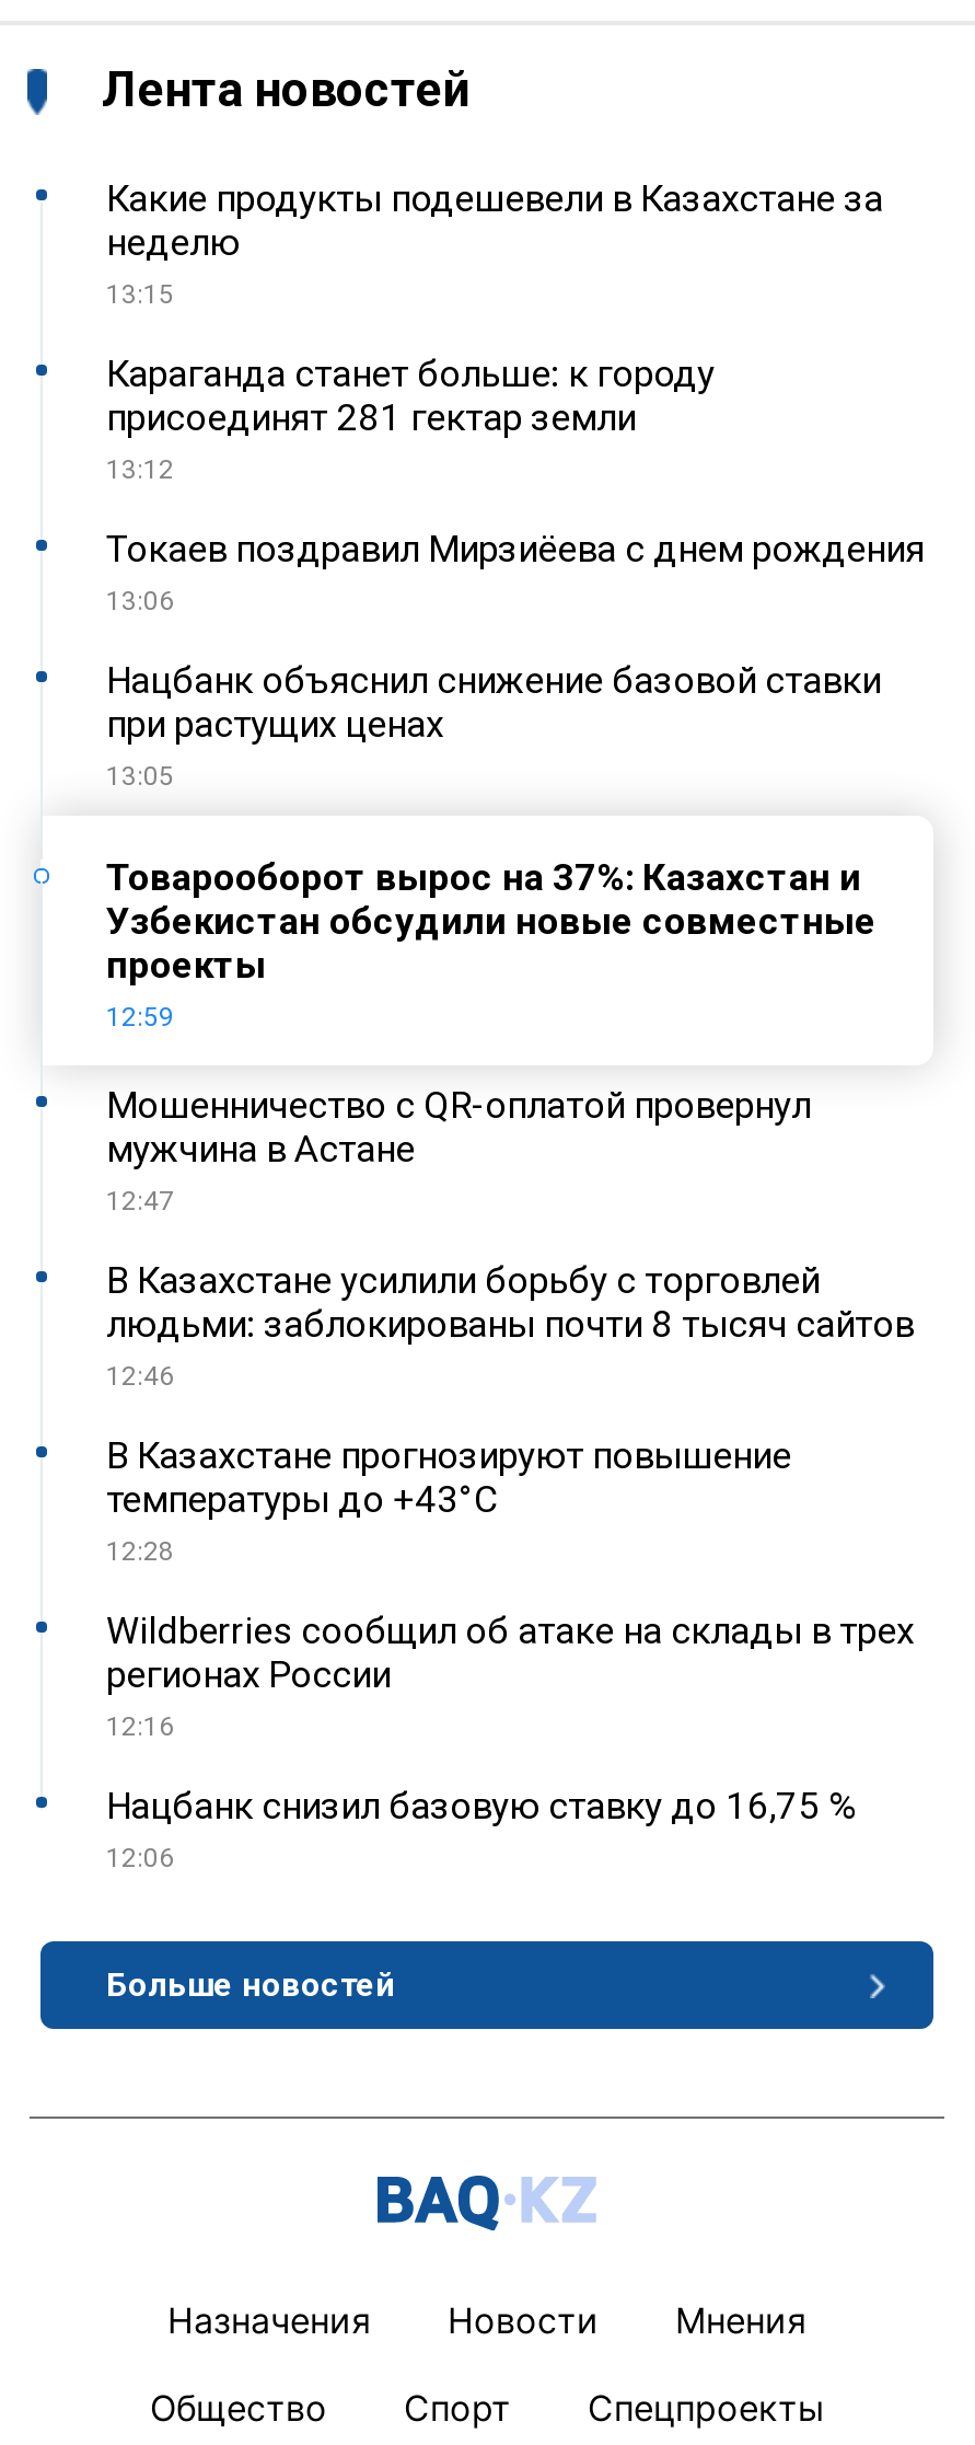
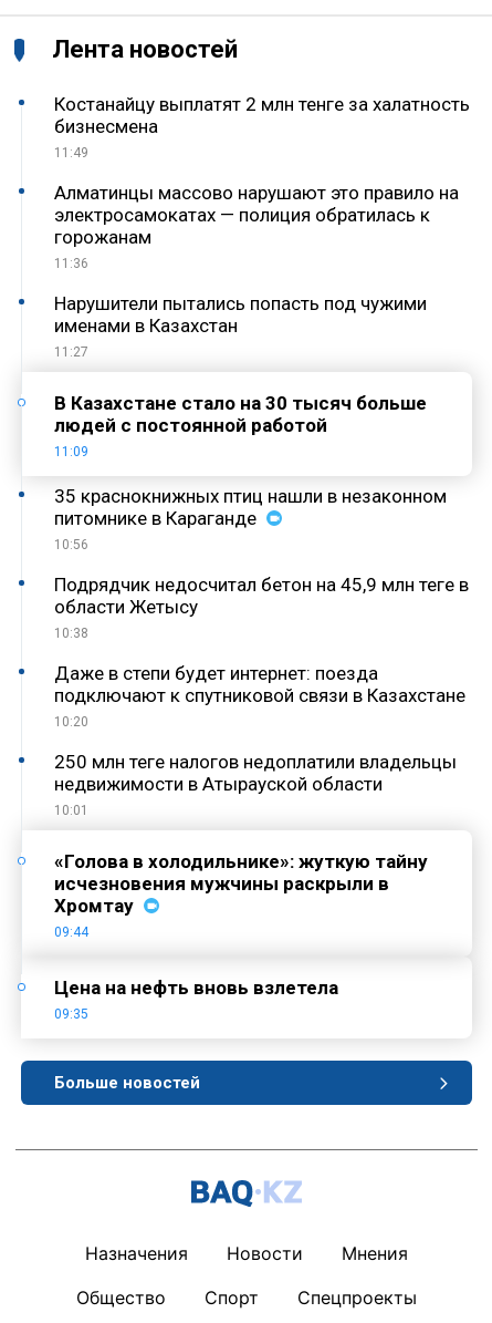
[106,175,883,309] Какие продукты подешевели в Казахстане за | неделю | 13:15 -> [54,94,470,161] Костанайцу выплатят 2 млн тенге за халатность | бизнесмена | 11:49
[106,350,715,484] Караганда станет больше: к городу | присоединят 281 гектар земли | 13:12 -> [54,182,459,272] Алматинцы массово нарушают это правило на | электросамокатах — полиция обратилась к | горожанам | 11:36
[106,526,925,615] Токаев поздравил Мирзиёева с днем рождения | 13:06 -> [54,293,427,360] Нарушители пытались попасть под чужими | именами в Казахстан | 11:27
[106,657,881,791] Нацбанк объяснил снижение базовой ставки | при растущих ценах | 13:05 -> [54,392,427,460] В Казахстане стало на 30 тысяч больше | людей с постоянной работой | 11:09
[106,854,877,1031] Товарооборот вырос на 37%: Казахстан и | Узбекистан обсудили новые совместные | проекты | 12:59 -> [54,485,447,553] 35 краснокнижных птиц нашли в незаконном | питомнике в Караганде | 10:56
[106,1082,811,1215] Мошенничество с QR-оплатой провернул | мужчина в Астане | 12:47 -> [54,574,469,642] Подрядчик недосчитал бетон на 45,9 млн теңге в | области Жетысу | 10:38
[106,1257,914,1391] В Казахстане усилили борьбу с торговлей | людьми: заблокированы почти 8 тысяч сайтов | 12:46 -> [54,663,465,730] Даже в степи будет интернет: поезда | подключают к спутниковой связи в Казахстане | 10:20
[106,1432,791,1566] В Казахстане прогнозируют повышение | температуры до +43°C | 12:28 -> [54,751,457,819] 250 млн теңге налогов недоплатили владельцы | недвижимости в Атырауской области | 10:01
[106,1607,914,1741] Wildberries сообщил об атаке на склады в трех | регионах России | 12:16 -> [54,851,428,940] «Голова в холодильнике»: жуткую тайну | исчезновения мужчины раскрыли в | Хромтау | 09:44
[106,1783,857,1872] Нацбанк снизил базовую ставку до 16,75 % | 12:06 -> [54,977,338,1022] Цена на нефть вновь взлетела | 09:35

